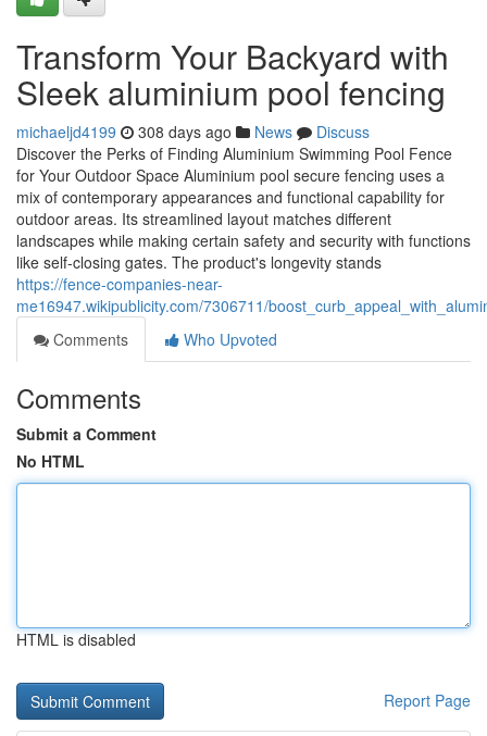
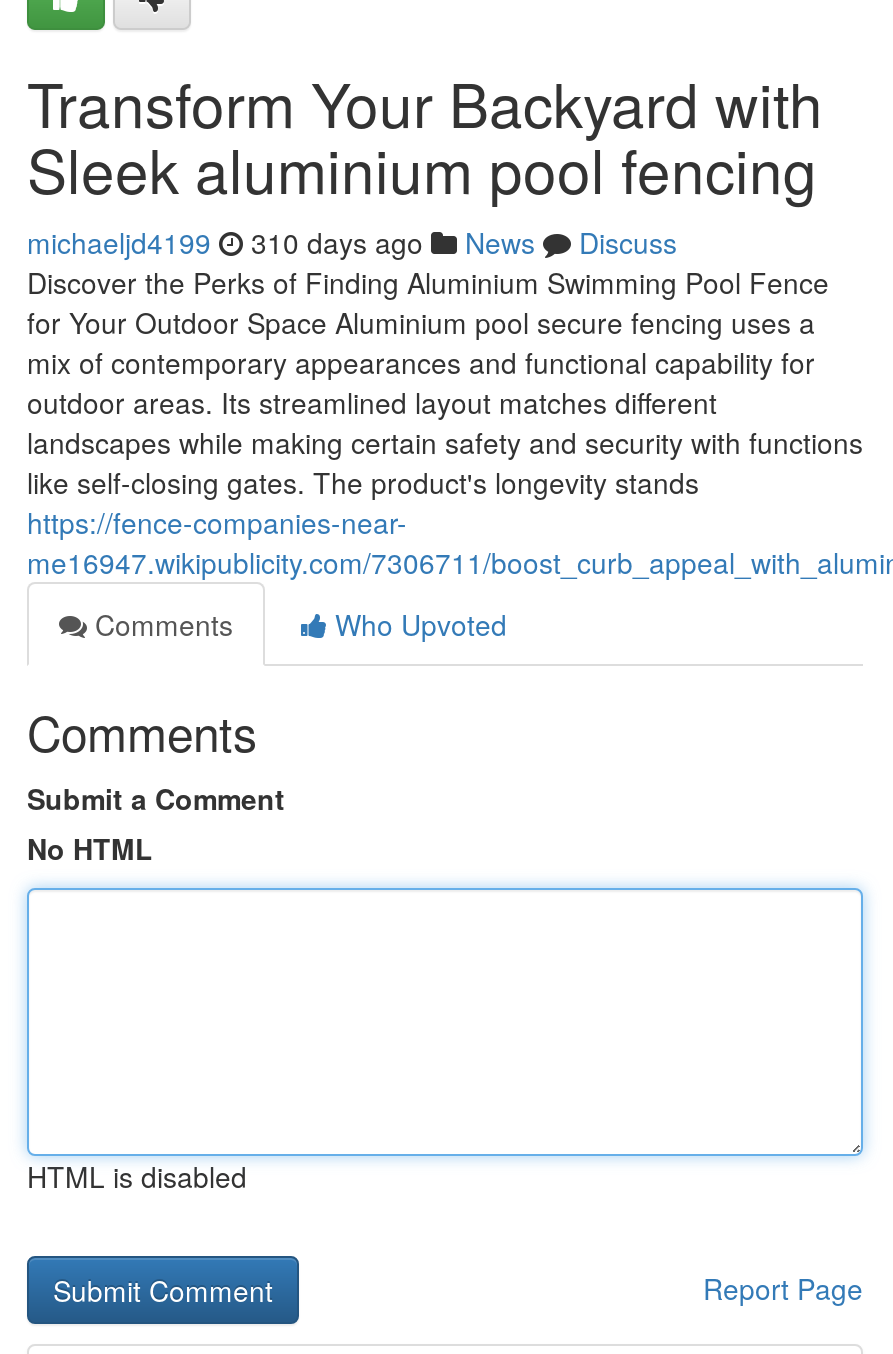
[16,121,370,142] michaeljd4199 308 days ago News Discuss -> [27,222,677,262] michaeljd4199 310 days ago News Discuss

